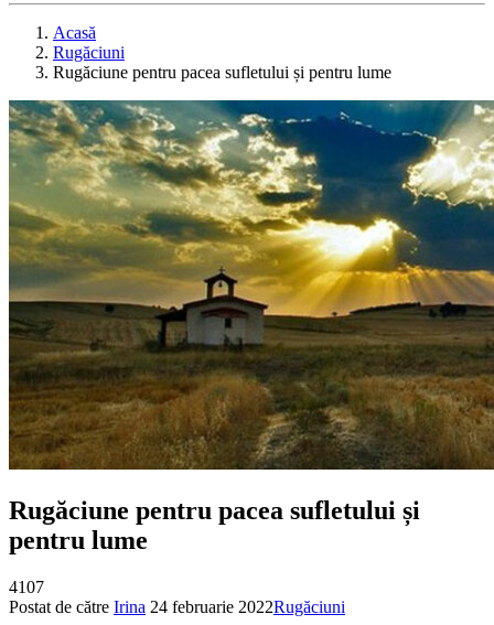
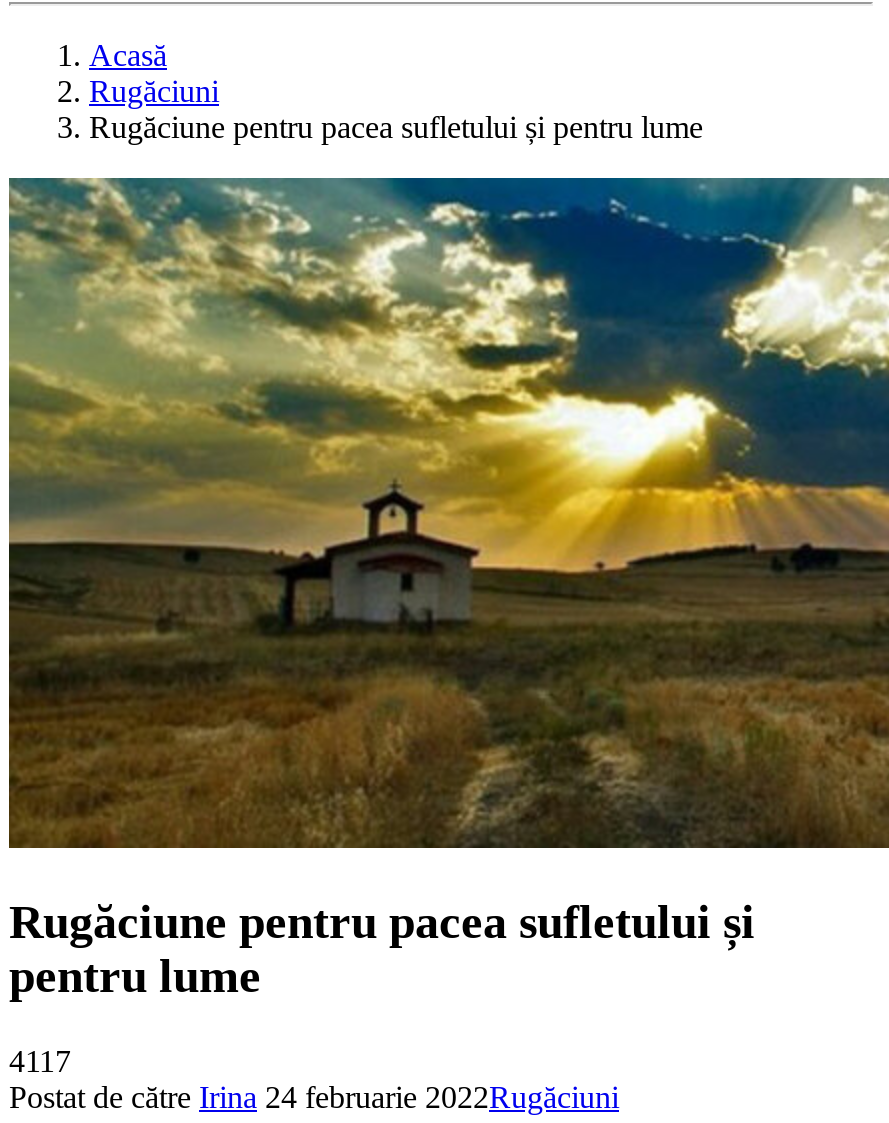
[9,577,44,596] 4107 -> [9,1044,71,1078] 4117

